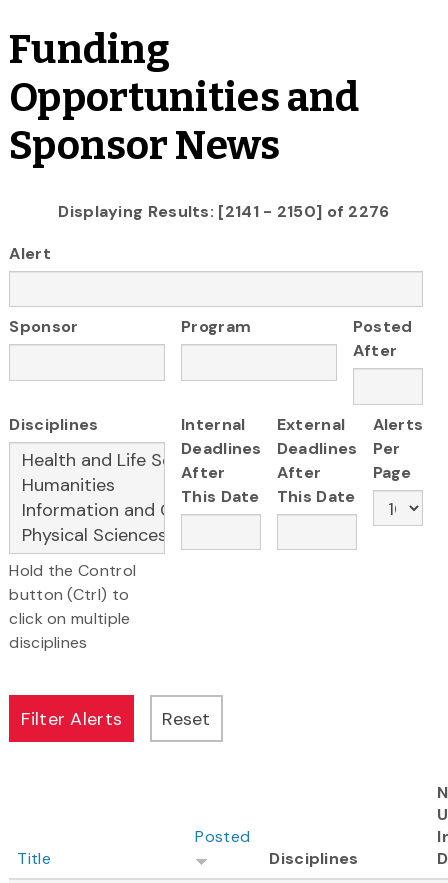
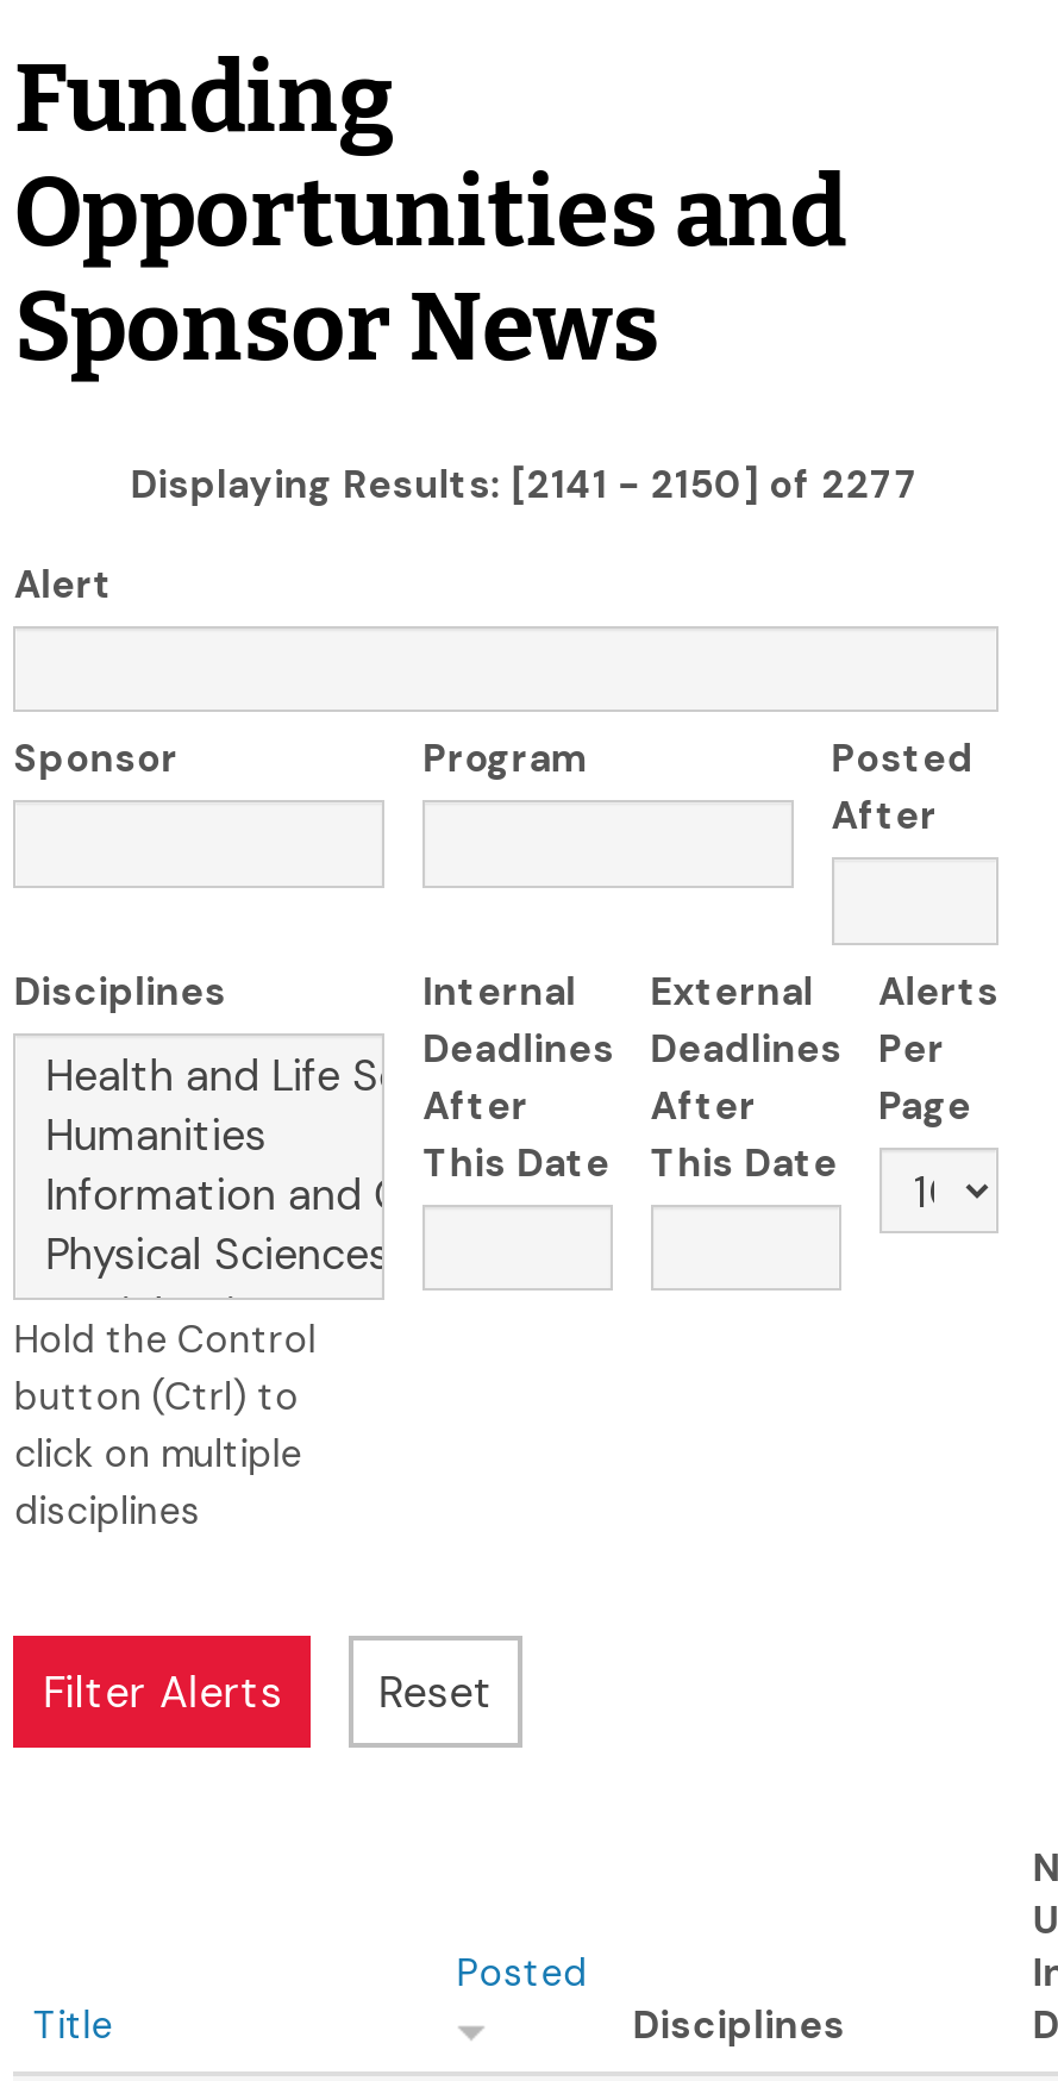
[58,201,390,222] Displaying Results: [2141 - 2150] of 2276 -> [130,459,919,509] Displaying Results: [2141 - 2150] of 2277

